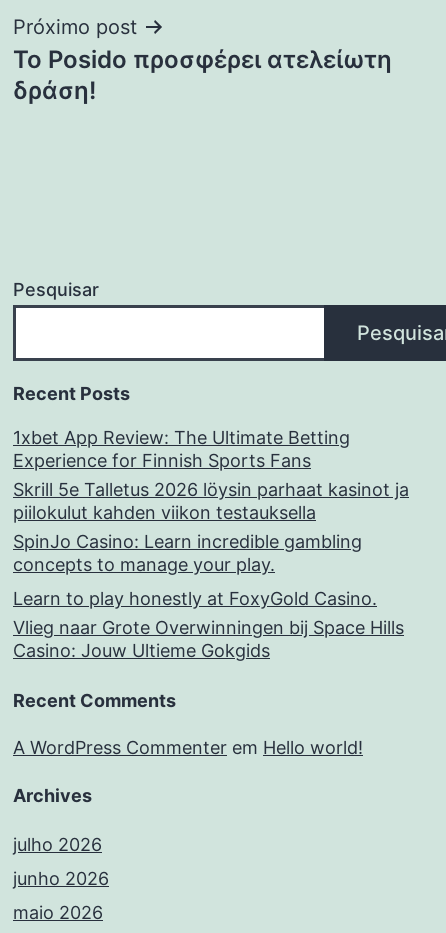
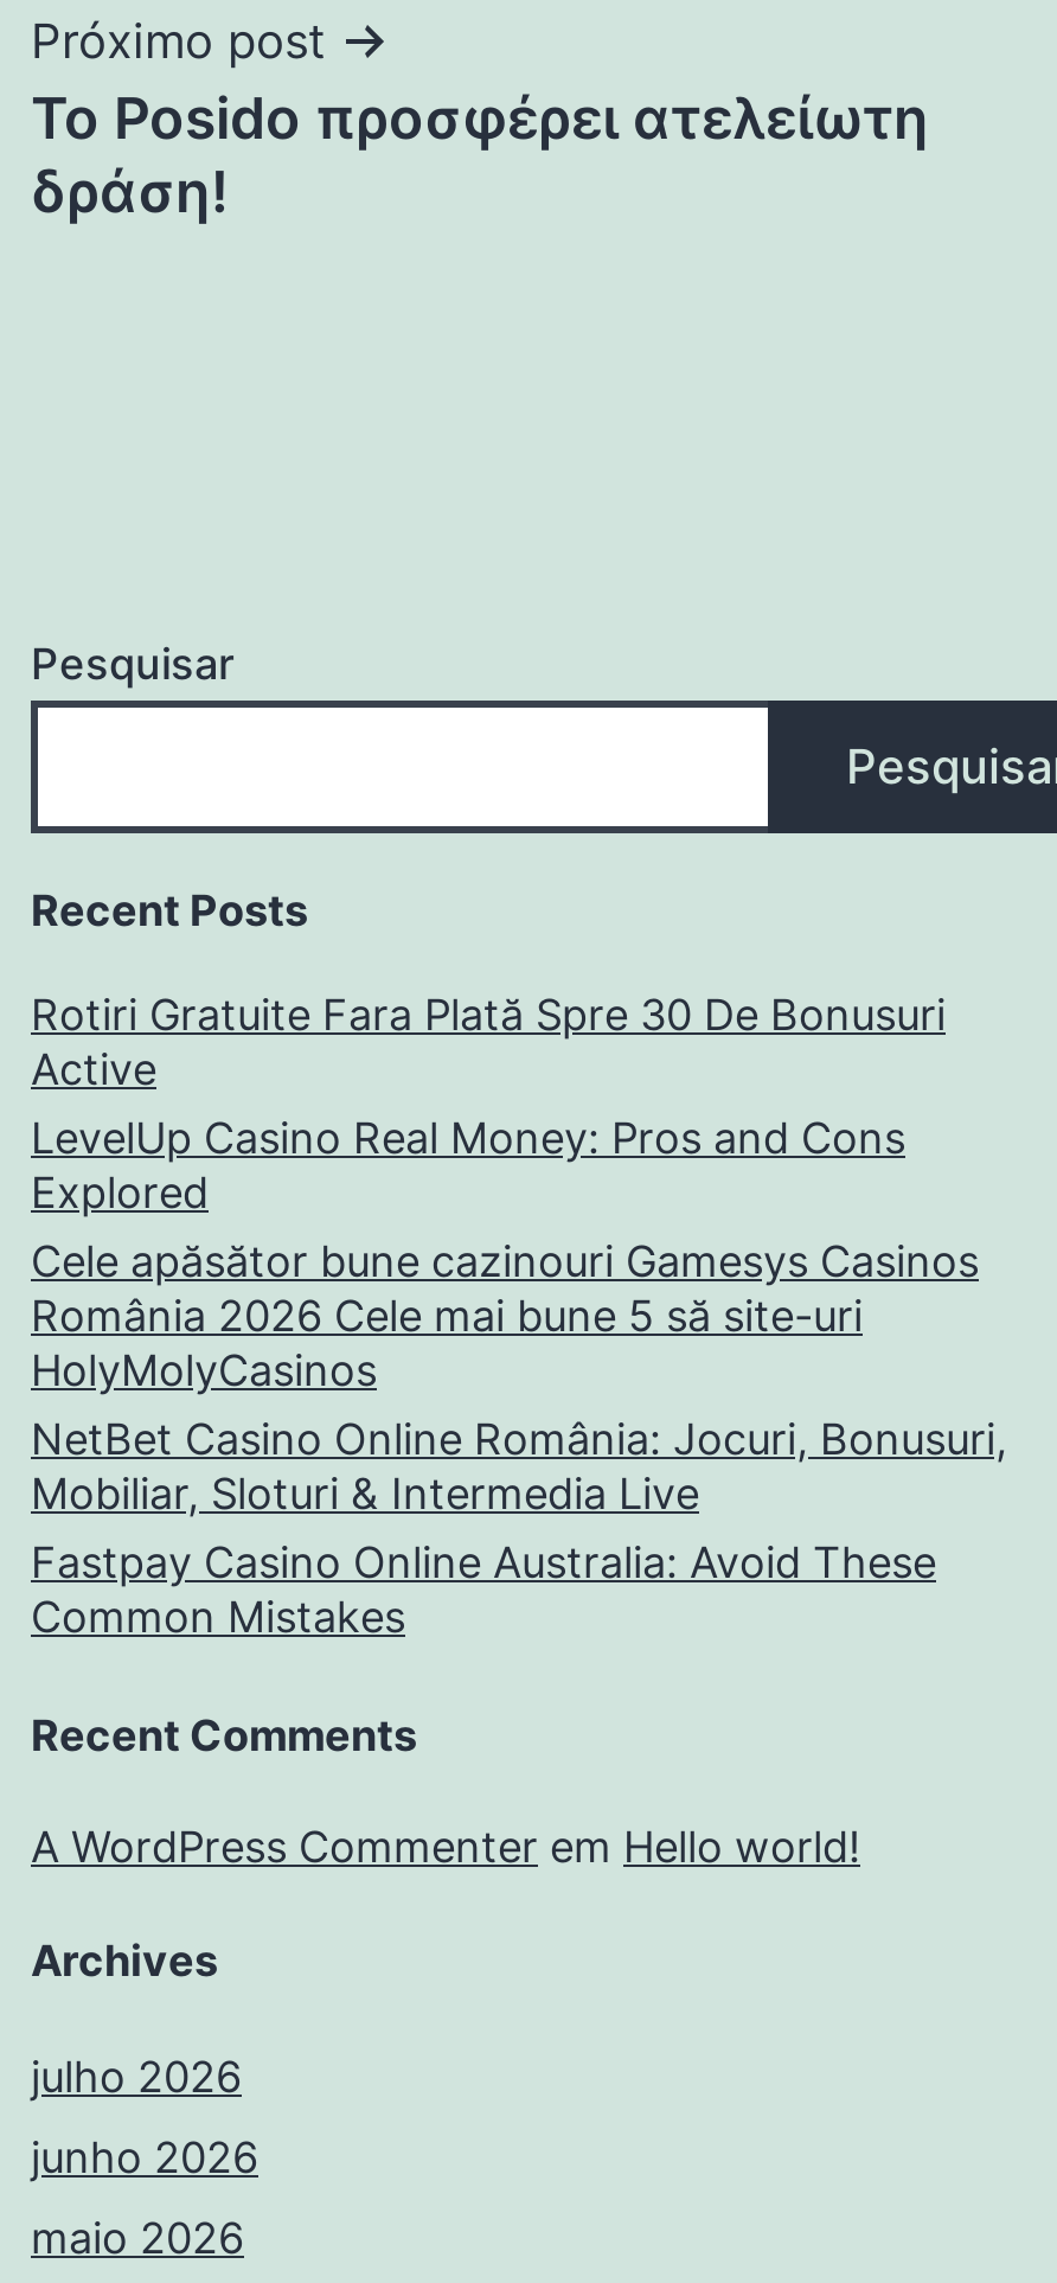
[13,427,409,661] 1xbet App Review: The Ultimate Betting | Experience for Finnish Sports Fans | Skrill 5e Talletus 2026 löysin parhaat kasinot ja | piilokulut kahden viikon testauksella | SpinJo Casino: Learn incredible gambling | concepts to manage your play. | Learn to play honestly at FoxyGold Casino. | Vlieg naar Grote Overwinningen bij Space Hills | Casino: Jouw Ultieme Gokgids -> [31,991,1007,1643] Rotiri Gratuite Fara Plată Spre 30 De Bonusuri | Active | LevelUp Casino Real Money: Pros and Cons | Explored | Cele apăsător bune cazinouri Gamesys Casinos | România 2026 Cele mai bune 5 să site-uri | HolyMolyCasinos | NetBet Casino Online România: Jocuri, Bonusuri, | Mobiliar, Sloturi & Intermedia Live | Fastpay Casino Online Australia: Avoid These | Common Mistakes

